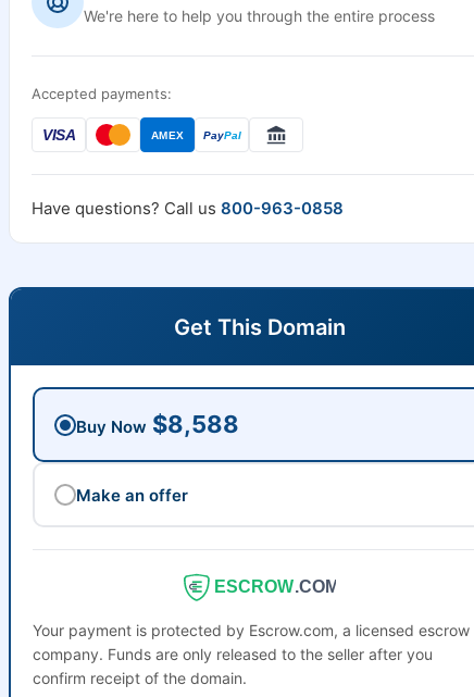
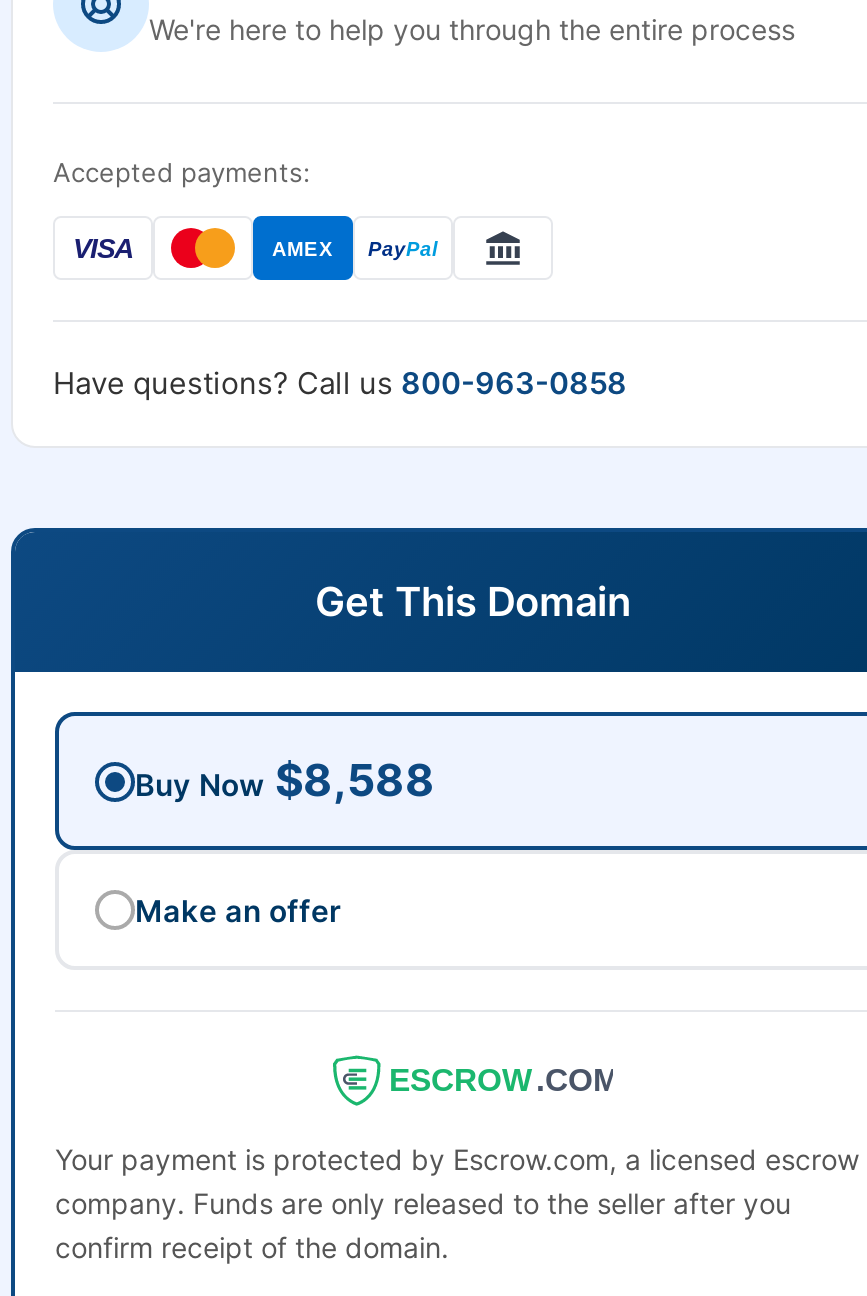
[214,578,339,596] ESCROW.COM -> [389,1061,620,1098] ESCROW .COM

